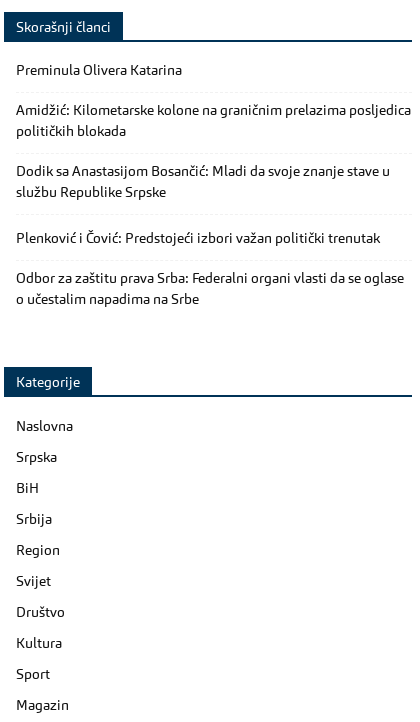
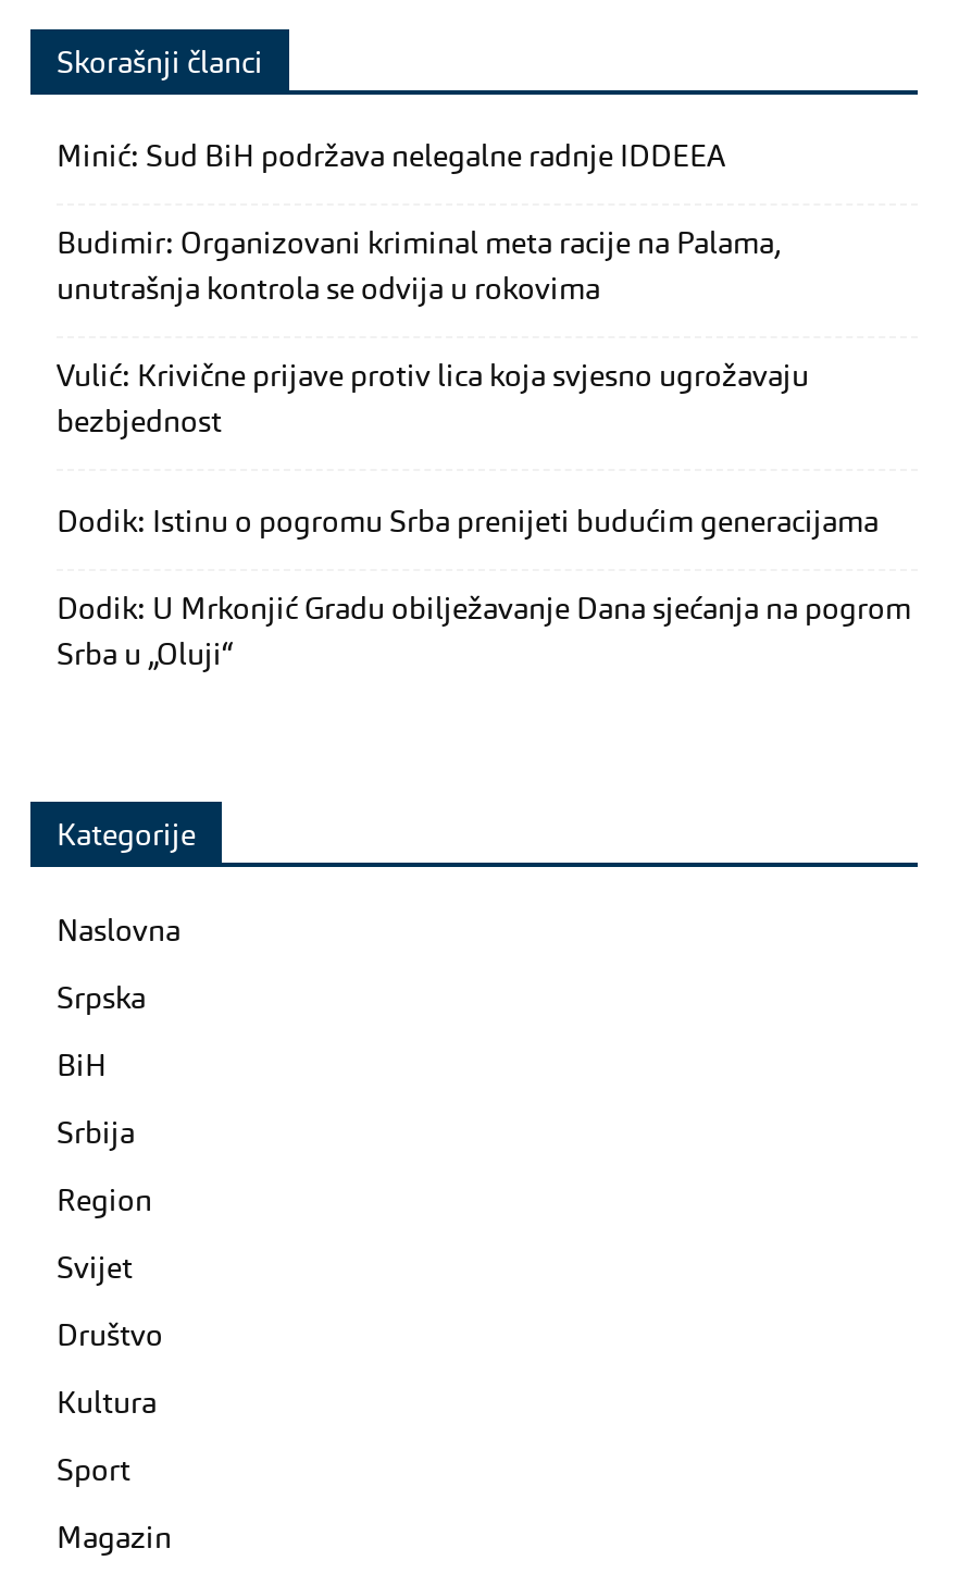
[16,64,182,78] Preminula Olivera Katarina -> [57,142,726,172] Minić: Sud BiH podržava nelegalne radnje IDDEEA
[16,104,411,118] Amidžić: Kilometarske kolone na graničnim prelazima posljedica -> [57,229,781,259] Budimir: Organizovani kriminal meta racije na Palama,
[16,125,126,139] političkih blokada -> [57,275,600,305] unutrašnja kontrola se odvija u rokovima
[16,165,390,179] Dodik sa Anastasijom Bosančić: Mladi da svoje znanje stave u -> [57,362,809,392] Vulić: Krivične prijave protiv lica koja svjesno ugrožavaju
[16,186,166,200] službu Republike Srpske -> [57,407,222,438] bezbjednost
[16,232,380,246] Plenković i Čović: Predstojeći izbori važan politički trenutak -> [57,507,879,538] Dodik: Istinu o pogromu Srba prenijeti budućim generacijama
[16,272,404,286] Odbor za zaštitu prava Srba: Federalni organi vlasti da se oglase -> [57,594,911,625] Dodik: U Mrkonjić Gradu obilježavanje Dana sjećanja na pogrom
[16,293,199,307] o učestalim napadima na Srbe -> [57,640,233,671] Srba u „Oluji“

